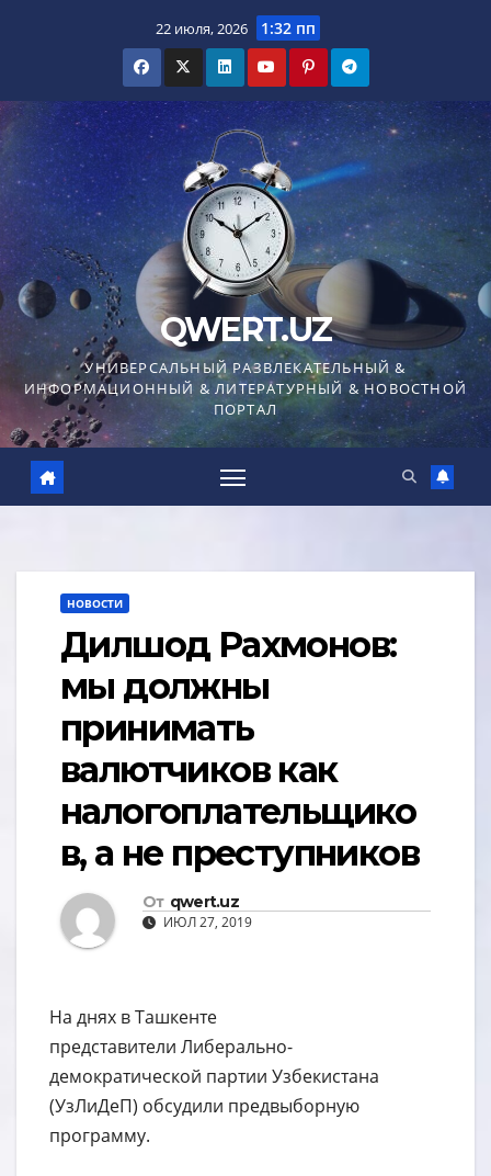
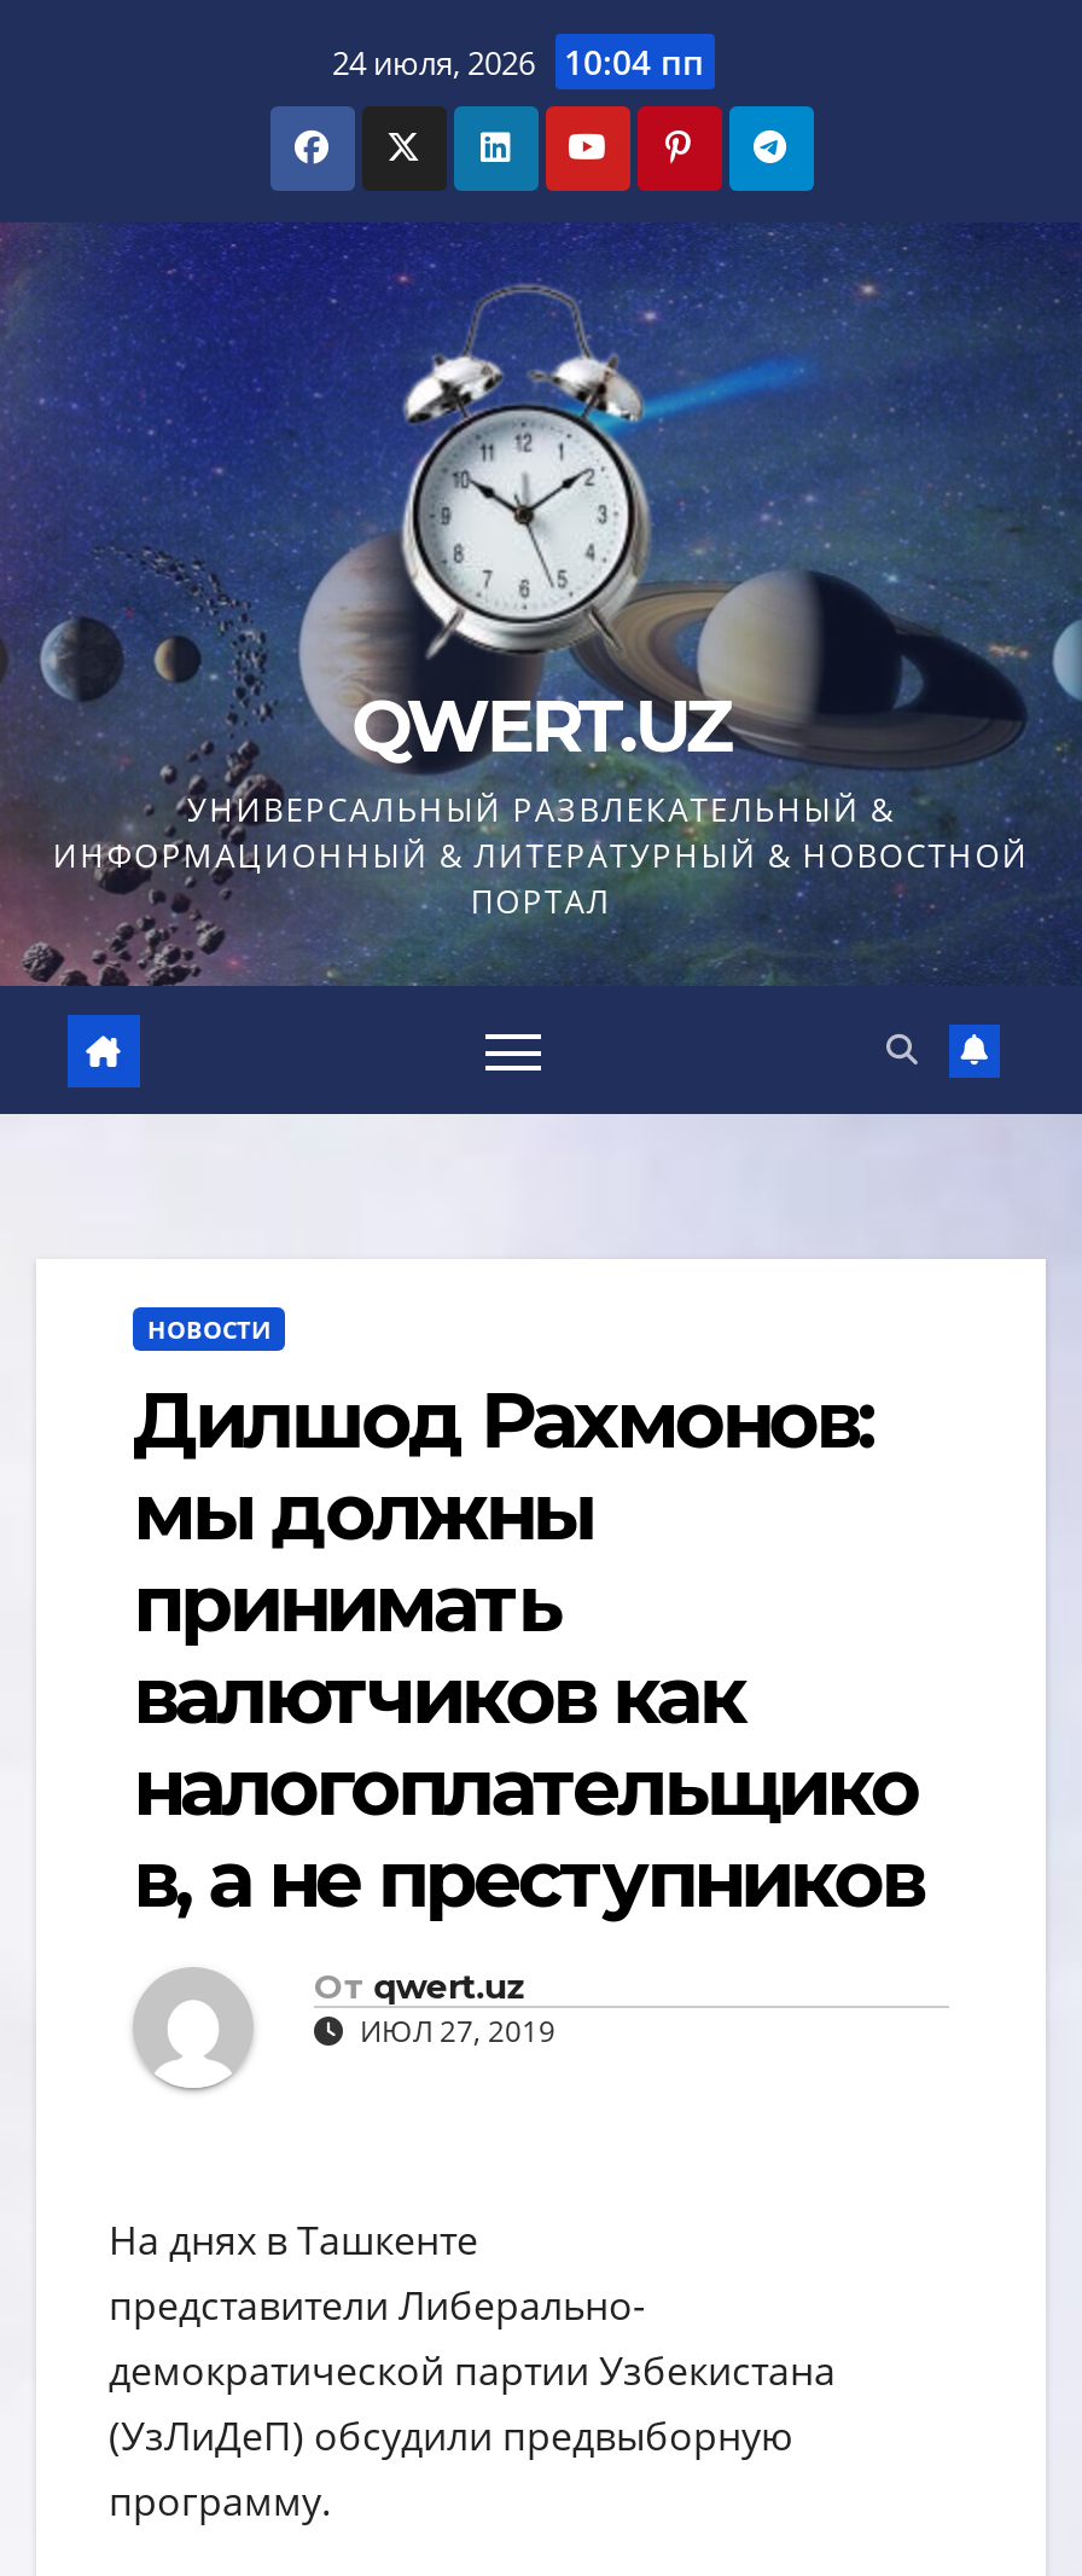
[155,18,315,38] 22 июля, 2026 1:32 пп -> [332,39,704,85] 24 июля, 2026 10:04 пп

